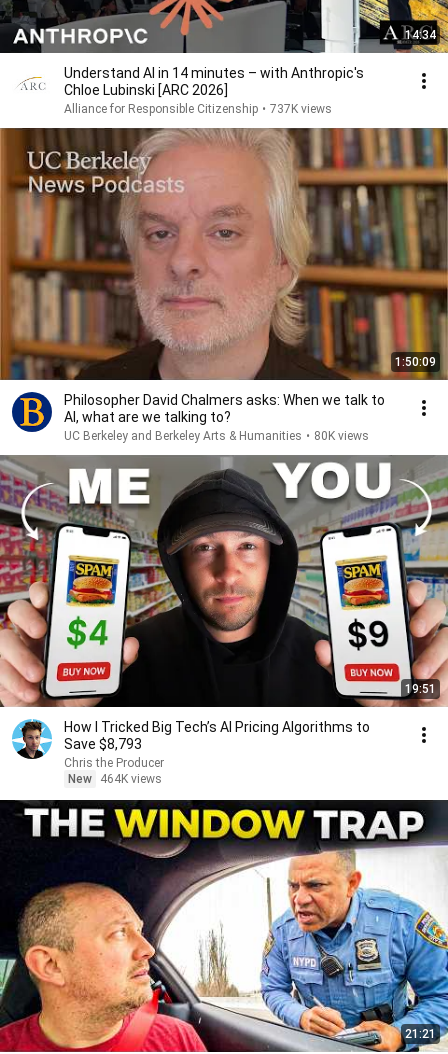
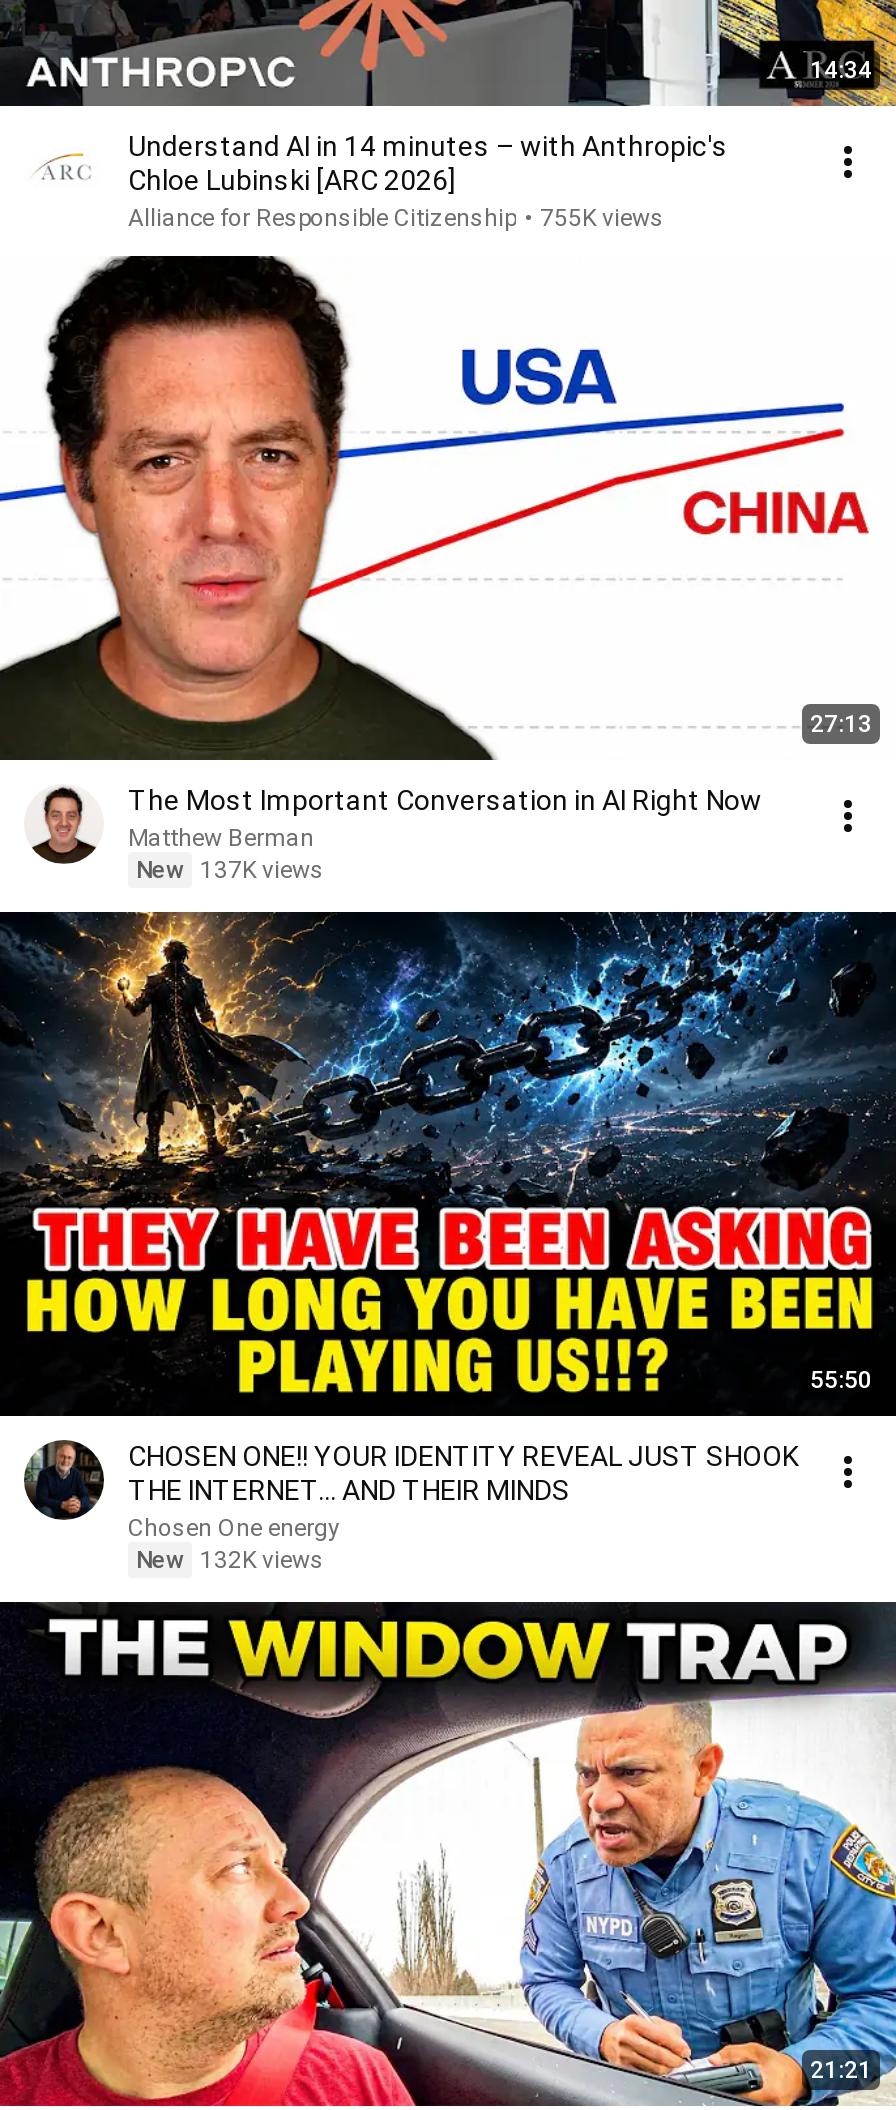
[64,102,332,116] Alliance for Responsible Citizenship • 737K views -> [128,204,664,232] Alliance for Responsible Citizenship • 755K views
[3,127,445,381] [image] | 1:50:09 -> [6,256,890,760] [image] | 27:13
[11,391,385,443] [image] | Philosopher David Chalmers asks: When we talk to | AI, what are we talking to? | UC Berkeley and Berkeley Arts & Humanities • 80K views -> [24,784,762,884] [image] | The Most Important Conversation in AI Right Now | Matthew Berman | New 137K views
[3,454,445,708] [image] | 19:51 -> [6,910,890,1418] [image] | 55:50
[11,719,370,786] [image] | How I Tricked Big Tech’s AI Pricing Algorithms to | Save $8,793 | Chris the Producer | New 464K views -> [22,1438,798,1574] [image] | CHOSEN ONE!! YOUR IDENTITY REVEAL JUST SHOOK | THE INTERNET... AND THEIR MINDS | Chosen One energy | New 132K views

